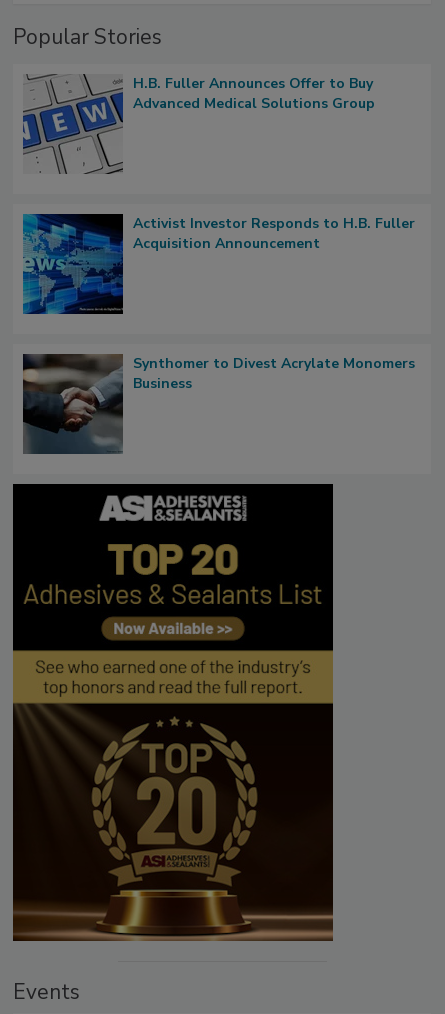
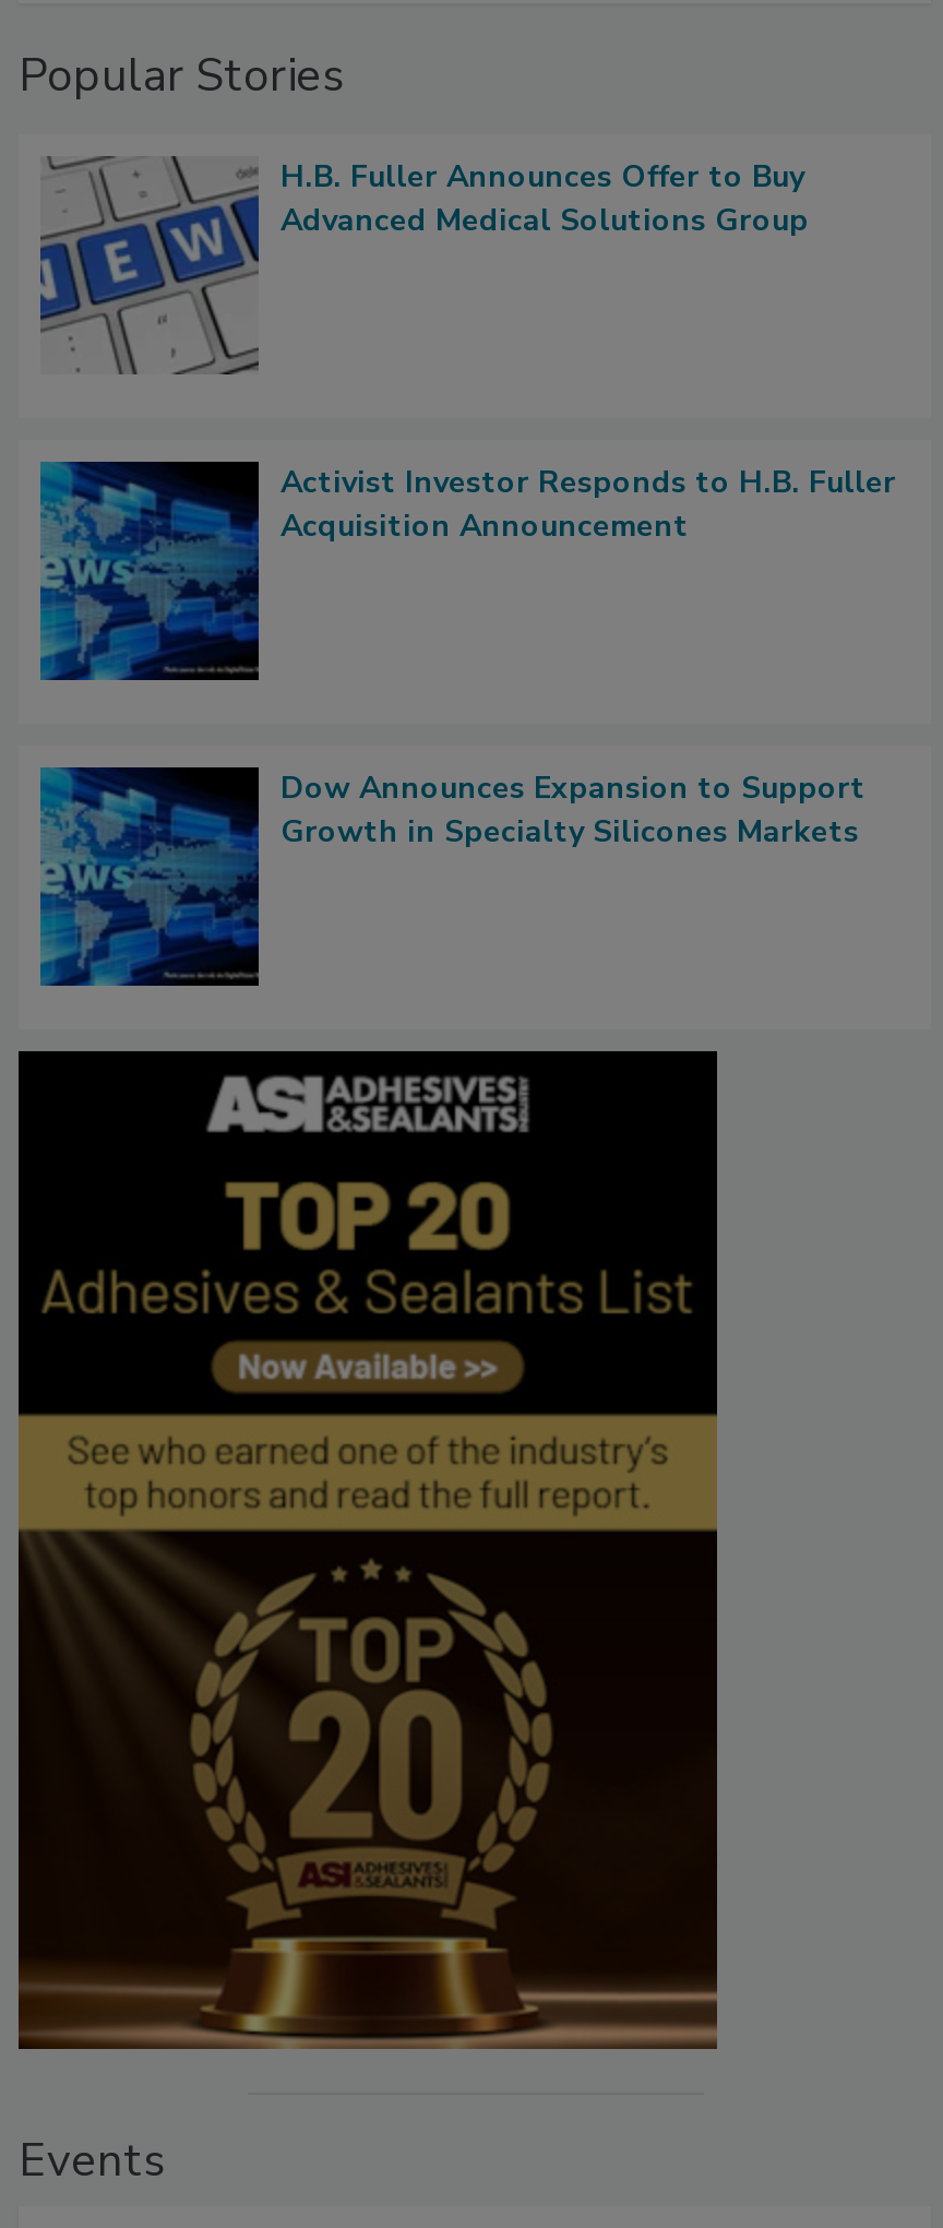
[22,353,415,455] [image] | Synthomer to Divest Acrylate Monomers | Business -> [38,765,866,988] [image] | Dow Announces Expansion to Support | Growth in Specialty Silicones Markets

